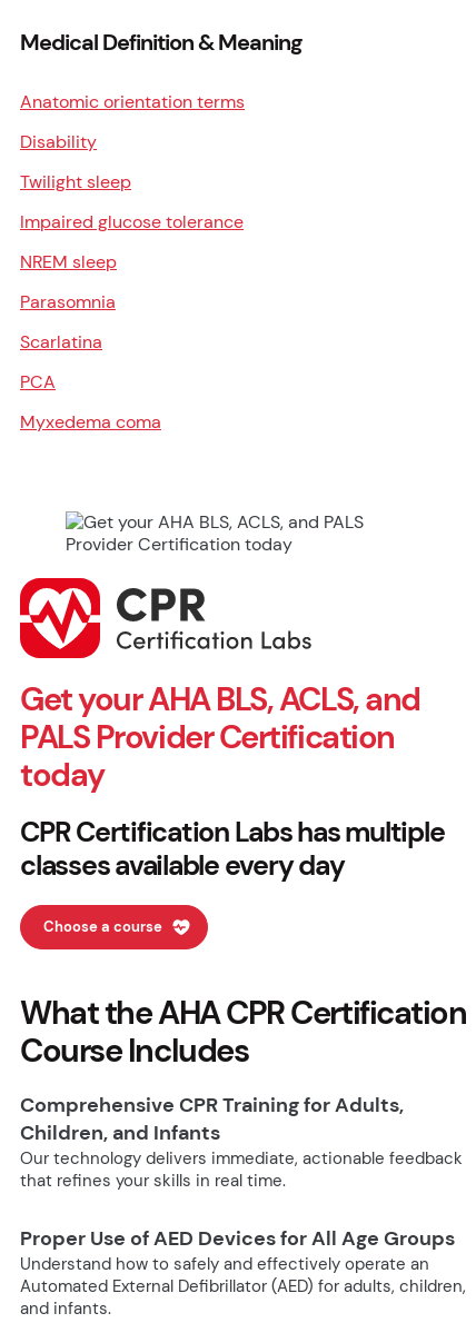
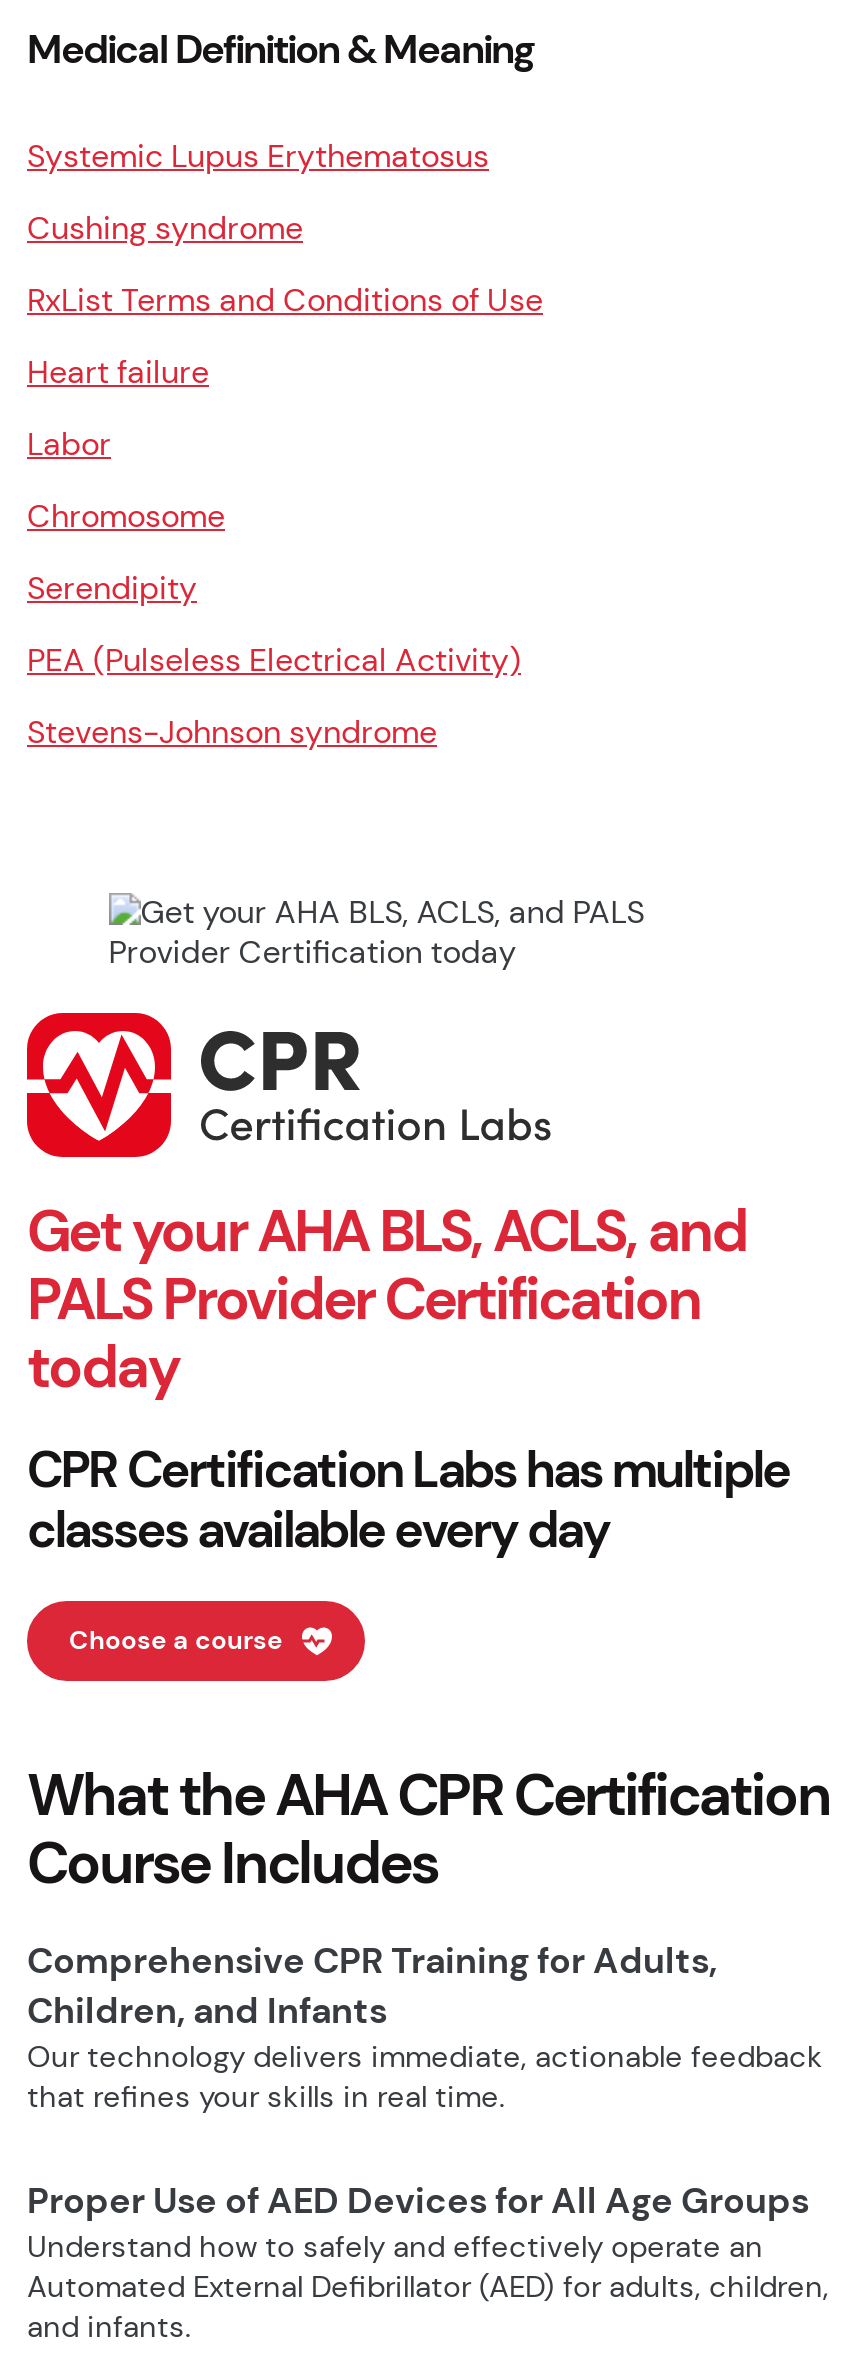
[20,90,245,113] Anatomic orientation terms -> [27,135,489,177] Systemic Lupus Erythematosus
[20,130,97,153] Disability -> [27,207,303,249] Cushing syndrome
[20,170,131,193] Twilight sleep -> [27,279,543,321] RxList Terms and Conditions of Use
[20,210,244,233] Impaired glucose tolerance -> [27,351,209,393] Heart failure
[20,250,117,273] NREM sleep -> [27,423,111,465] Labor
[20,290,116,314] Parasomnia -> [27,495,225,537] Chromosome
[20,330,102,354] Scarlatina -> [27,567,197,609] Serendipity
[20,370,56,394] PCA -> [27,639,521,681] PEA (Pulseless Electrical Activity)
[20,410,161,434] Myxedema coma -> [27,711,437,753] Stevens-Johnson syndrome

